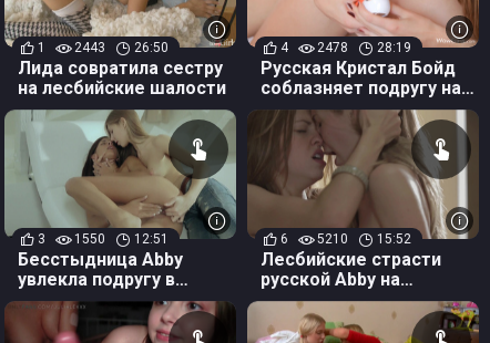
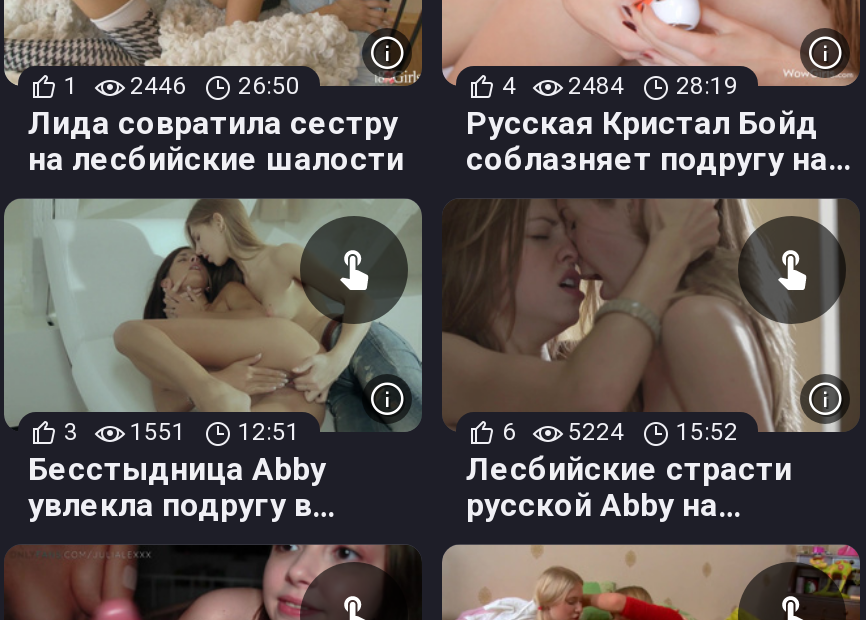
[38,40,169,55] 1 2443 26:50 -> [64,72,300,100] 1 2446 26:50
[280,40,411,55] 4 2478 28:19 -> [502,72,738,100] 4 2484 28:19
[38,232,169,247] 3 1550 12:51 -> [64,419,300,447] 3 1551 12:51
[280,232,411,247] 6 5210 15:52 -> [502,419,738,447] 6 5224 15:52

